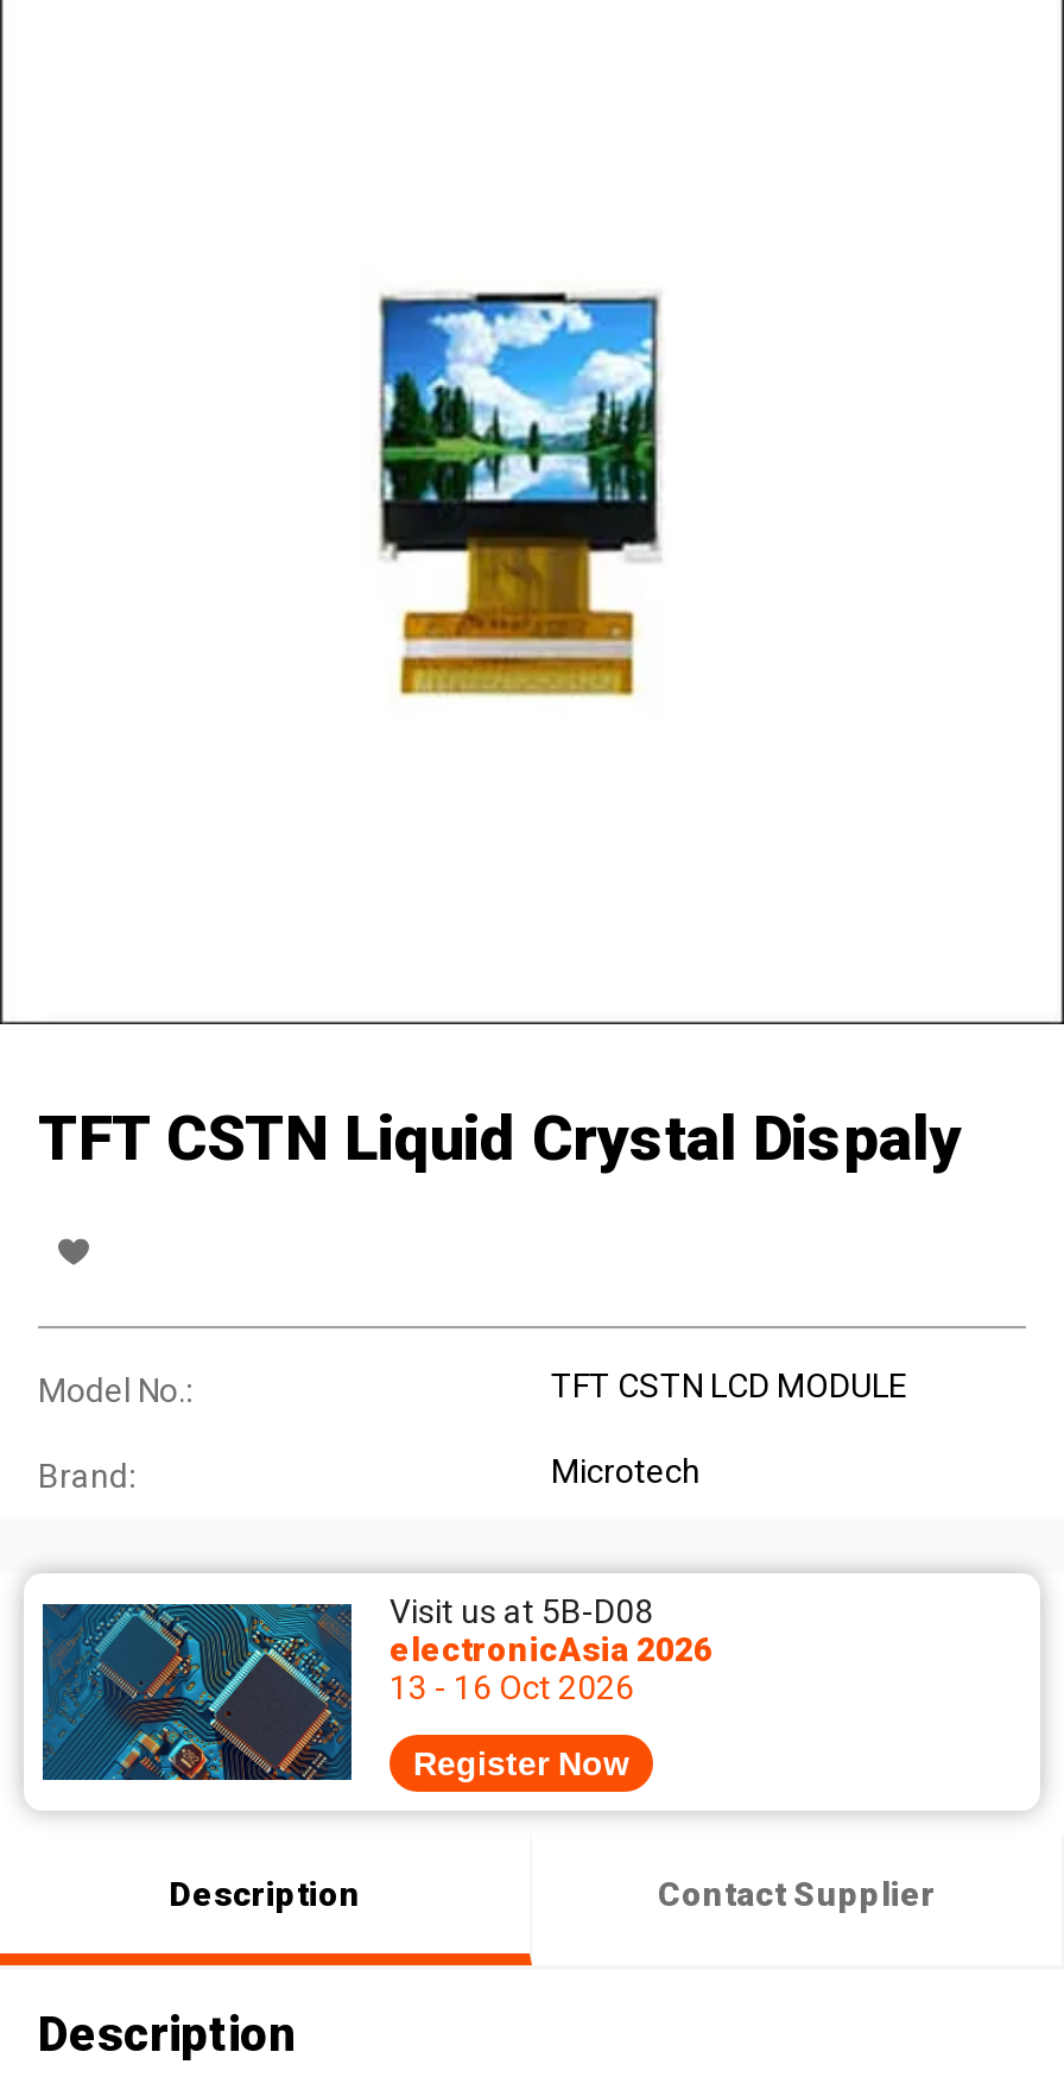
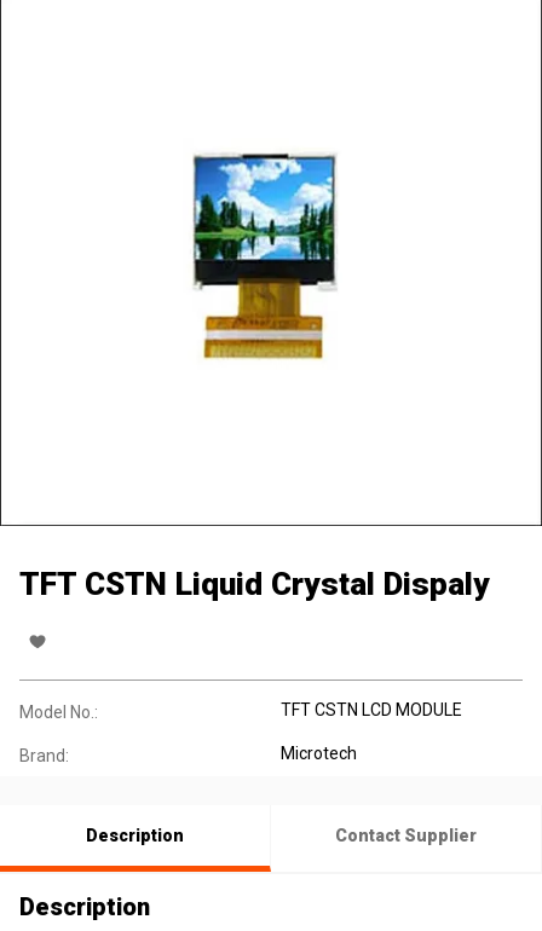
[40,1592,712,1782] [image] | Visit us at 5B-D08 | electronicAsia 2026 | 13 - 16 Oct 2026 | Register Now -> none

